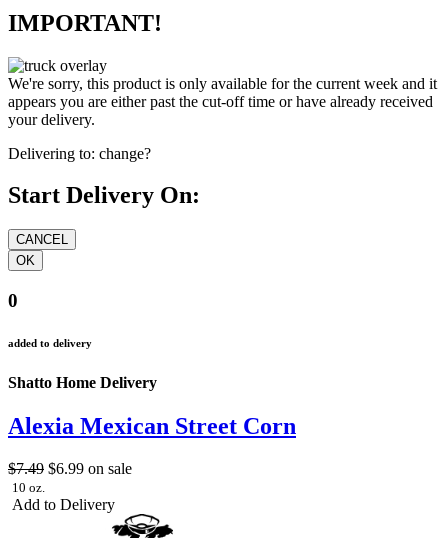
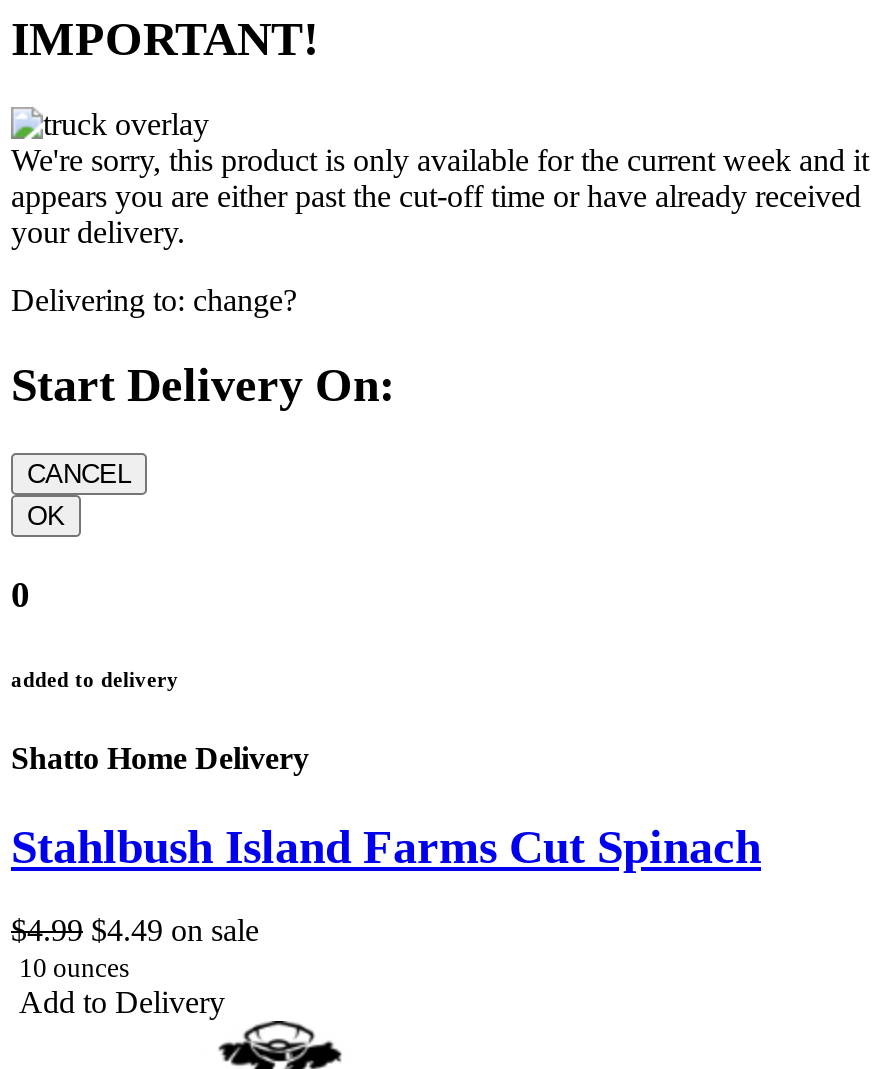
[8,413,296,439] Alexia Mexican Street Corn -> [11,820,761,872] Stahlbush Island Farms Cut Spinach
[8,460,132,495] $7.49 $6.99 on sale | 10 oz. -> [11,913,259,983] $4.99 $4.49 on sale | 10 ounces

